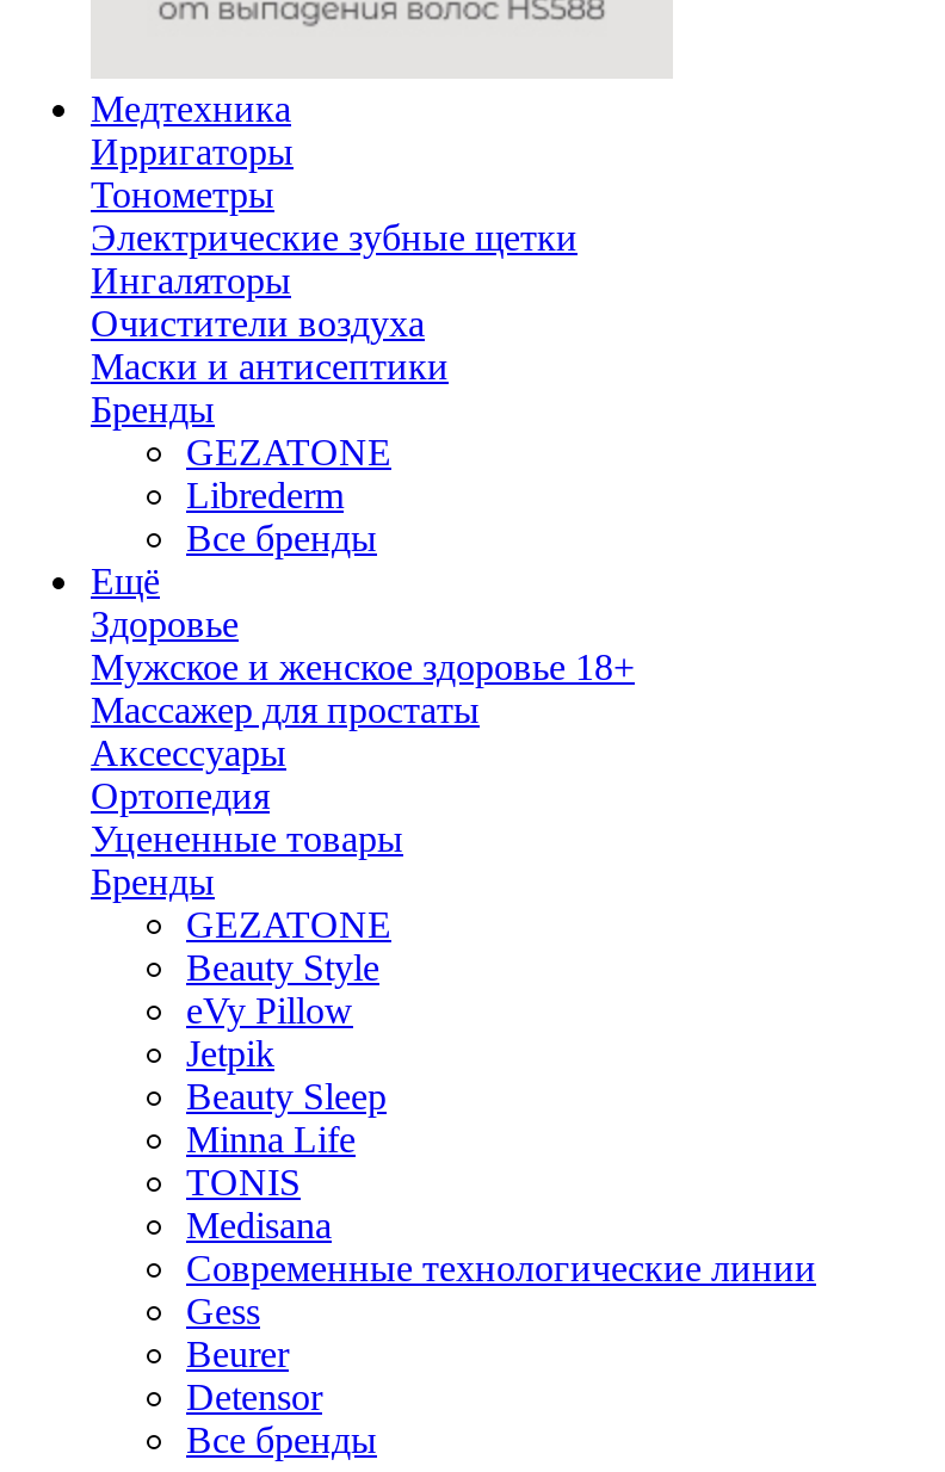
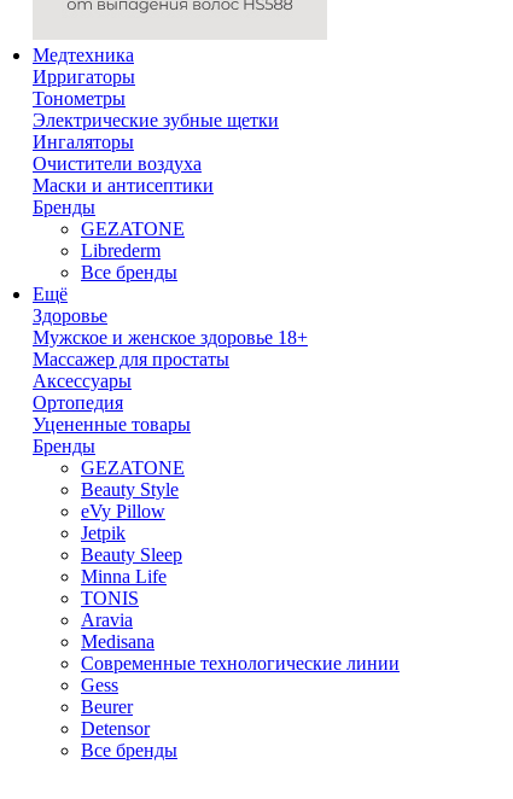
none -> [81,610,133,630] Aravia

